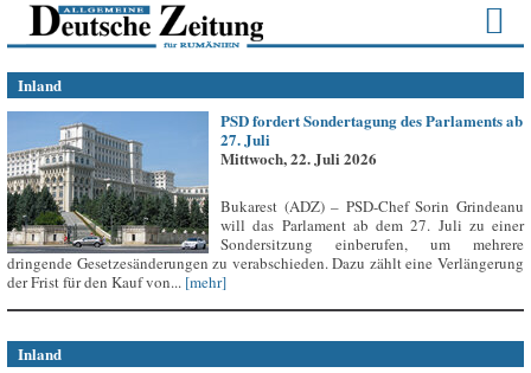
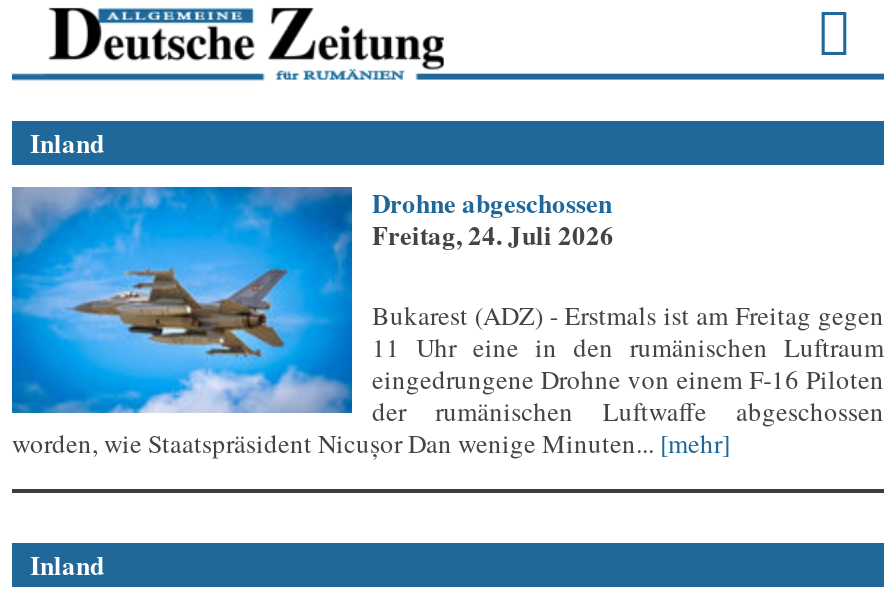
[6,110,524,292] [image] | Bukarest (ADZ) – PSD-Chef Sorin Grindeanu | will das Parlament ab dem 27. Juli zu einer | Sondersitzung einberufen, um mehrere | dringende Gesetzesänderungen zu verabschieden. Dazu zählt eine Verlängerung | der Frist für den Kauf von... [mehr] -> [10,187,884,461] [image] | Bukarest (ADZ) - Erstmals ist am Freitag gegen | 11 Uhr eine in den rumänischen Luftraum | eingedrungene Drohne von einem F-16 Piloten | der rumänischen Luftwaffe abgeschossen | worden, wie Staatspräsident Nicușor Dan wenige Minuten... [mehr]
[220,109,523,169] PSD fordert Sondertagung des Parlaments ab | 27. Juli | Mittwoch, 22. Juli 2026 -> [372,183,614,253] Drohne abgeschossen | Freitag, 24. Juli 2026

